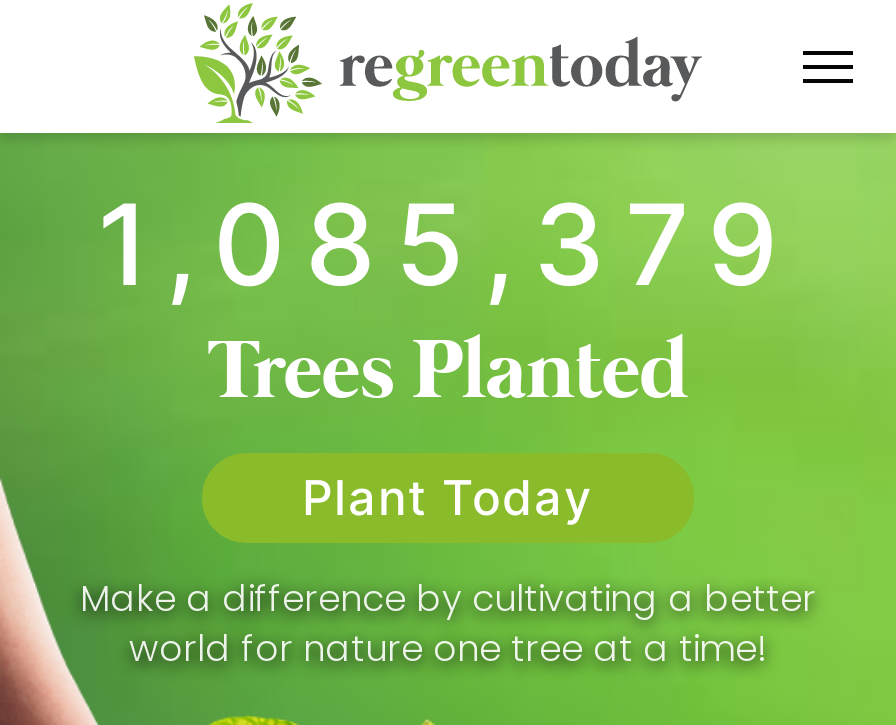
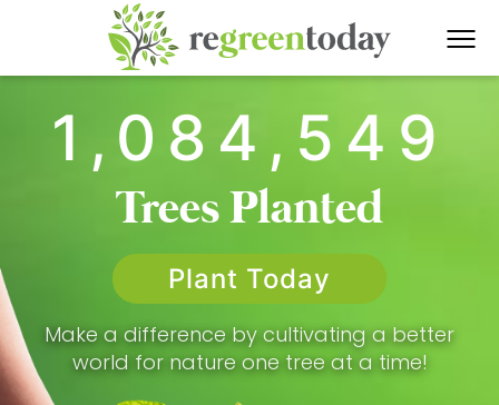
[97,177,799,313] 1,085,379 -> [51,100,448,176] 1,084,549

